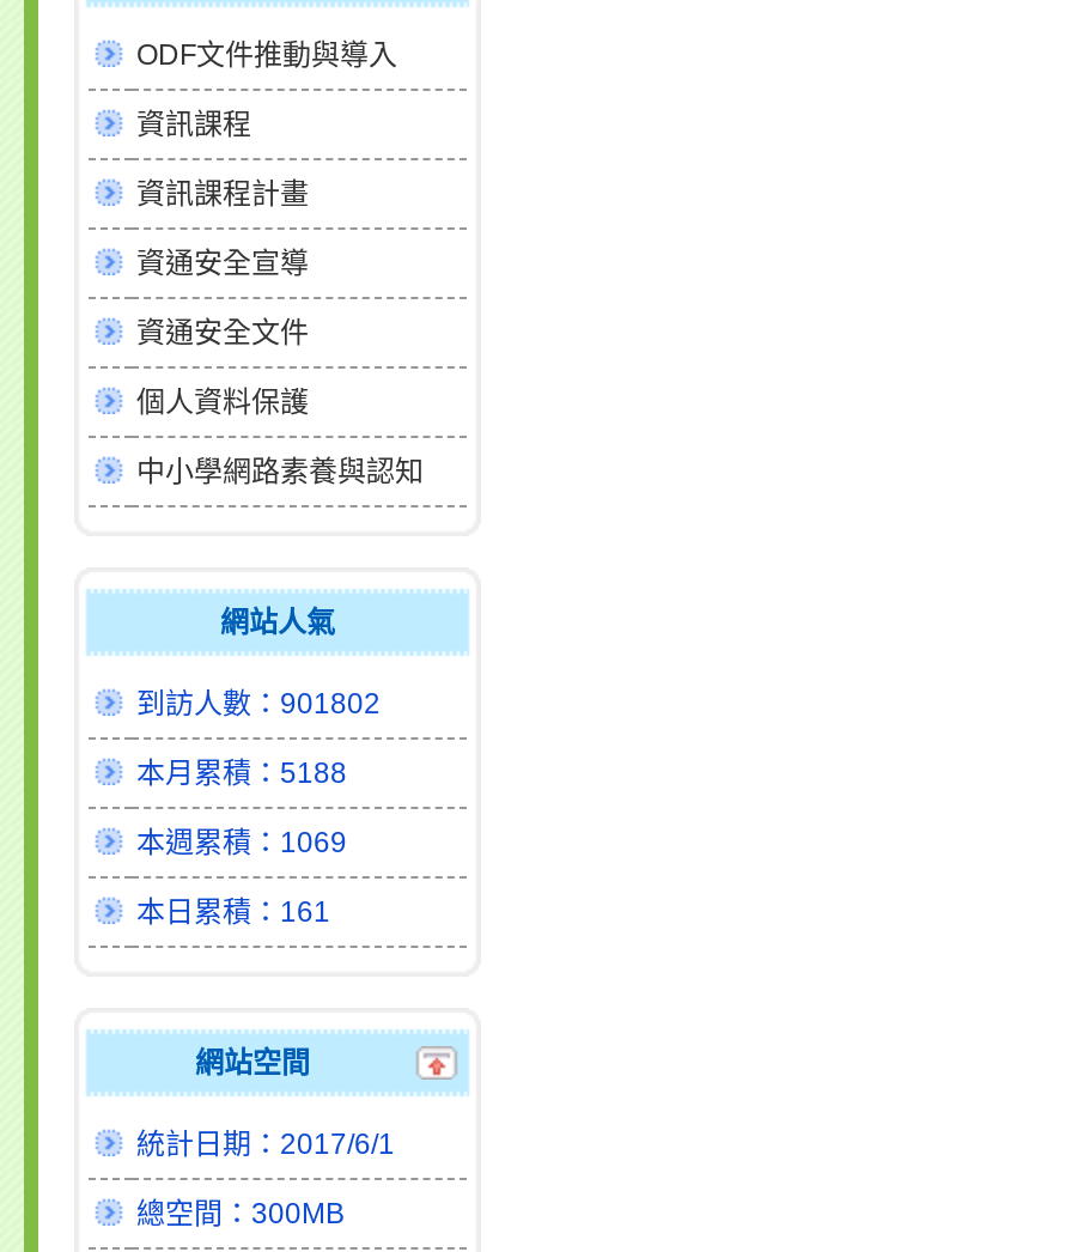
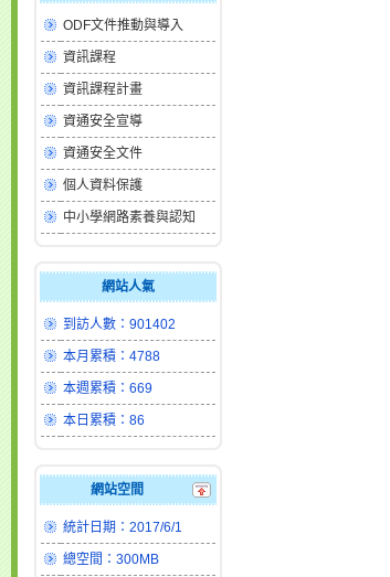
[136,687,381,721] 到訪人數：901802 -> [63,317,176,332] 到訪人數：901402
[136,756,347,790] 本月累積：5188 -> [63,349,160,364] 本月累積：4788
[136,826,347,859] 本週累積：1069 -> [63,381,152,396] 本週累積：669
[136,895,330,929] 本日累積：161 -> [63,413,145,428] 本日累積：86

